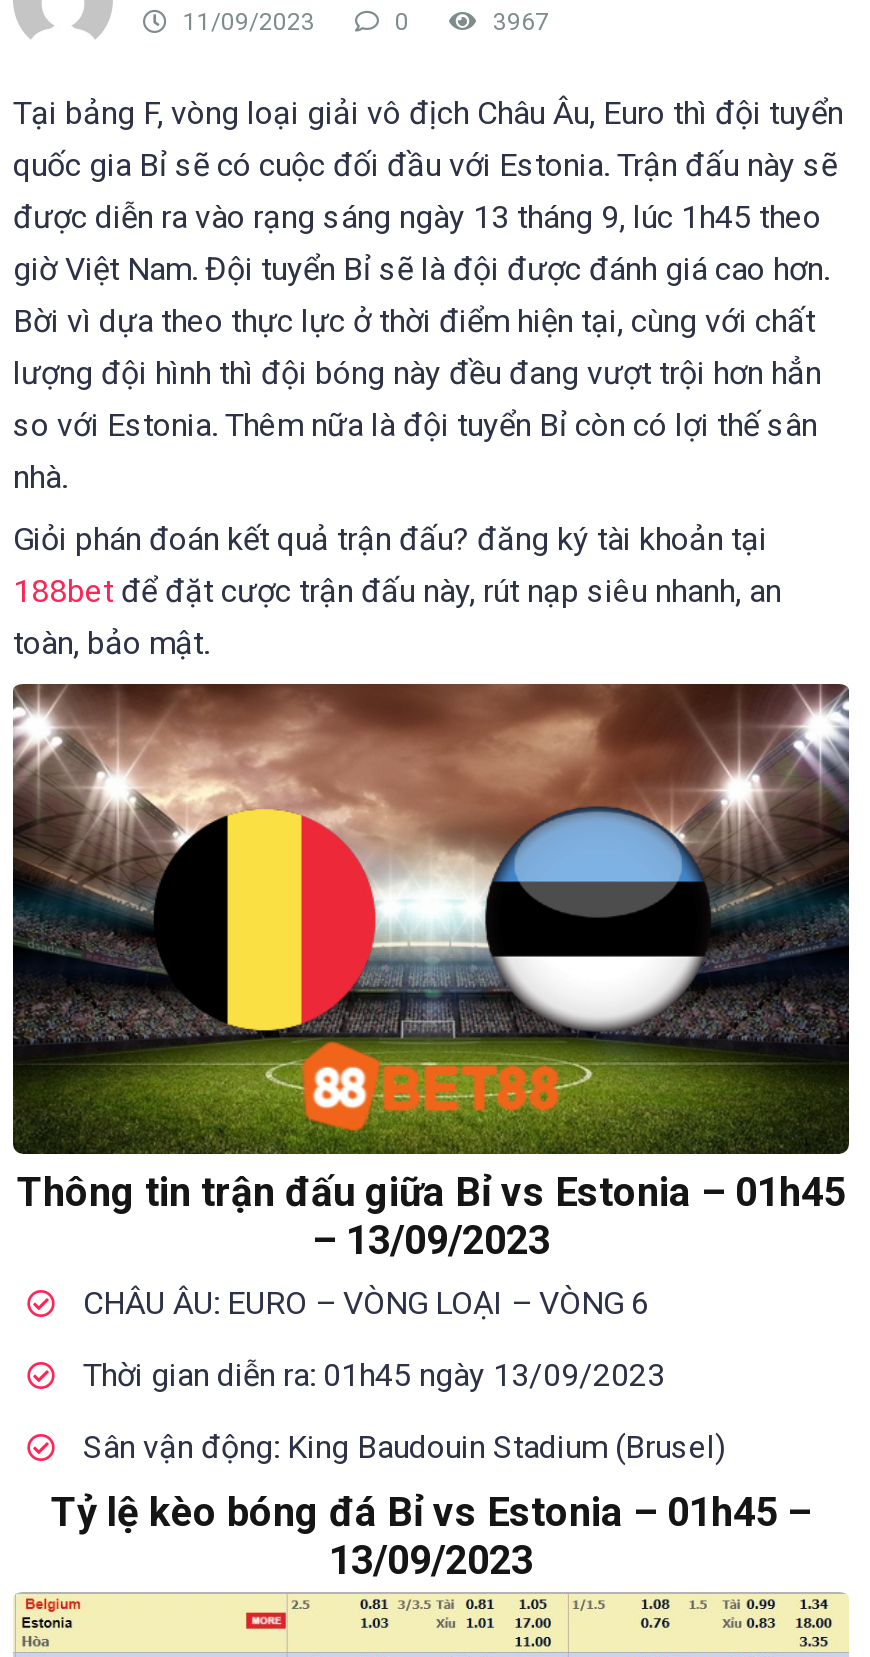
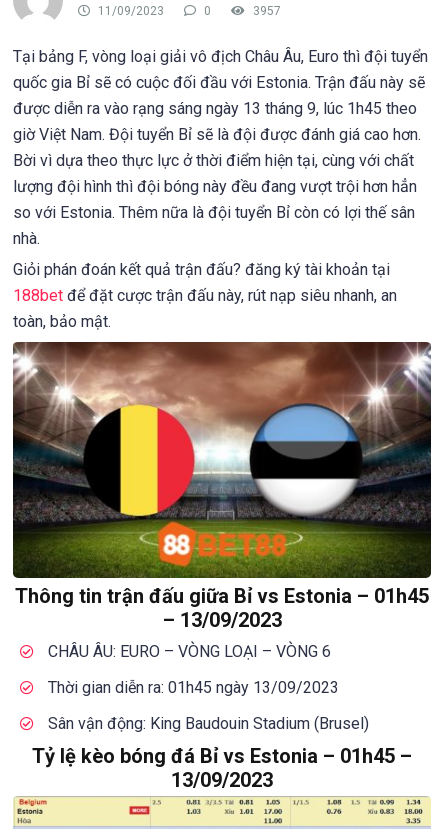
[487,8,549,36] 3967 -> [250,4,281,18] 3957

